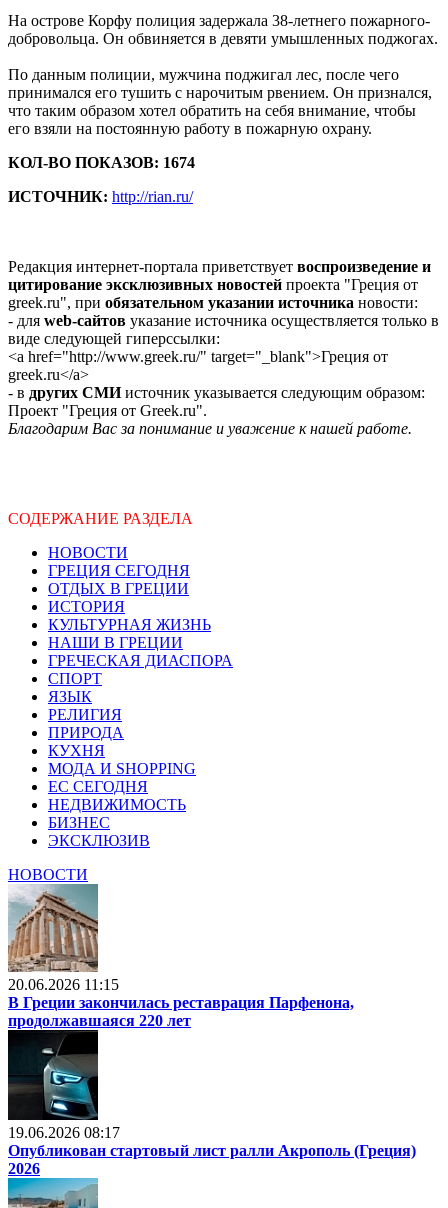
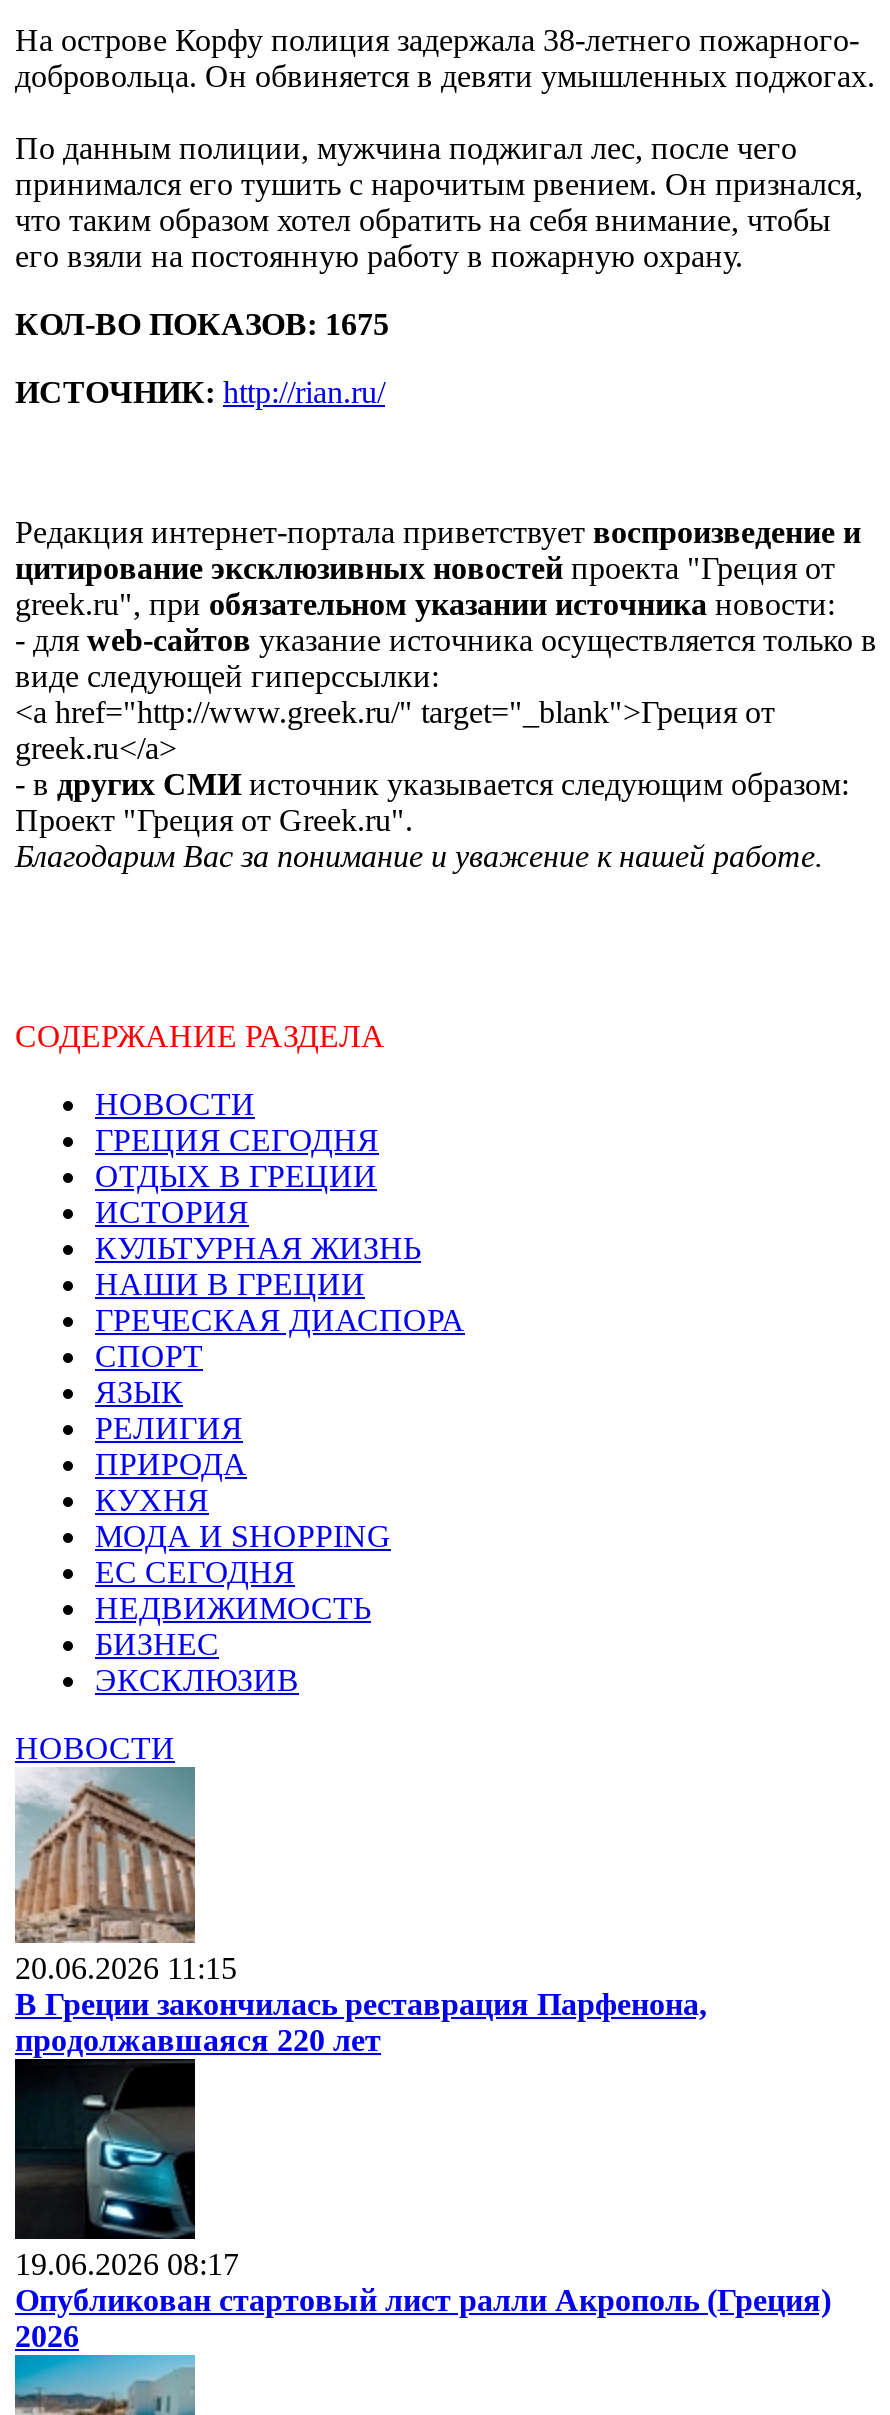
[8,154,195,171] КОЛ-ВО ПОКАЗОВ: 1674 -> [15,308,389,342] КОЛ-ВО ПОКАЗОВ: 1675

